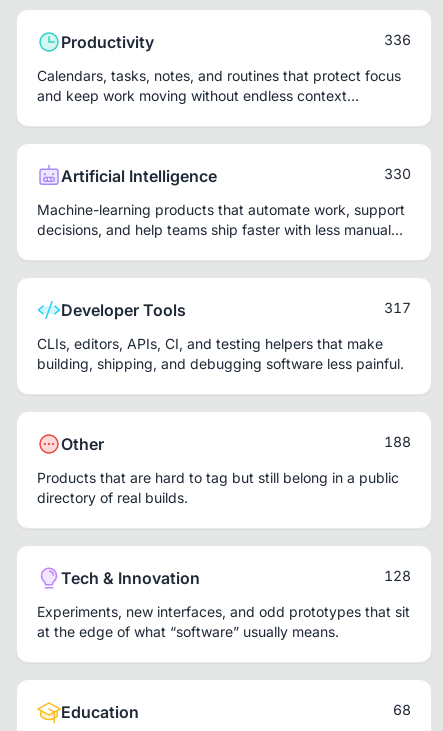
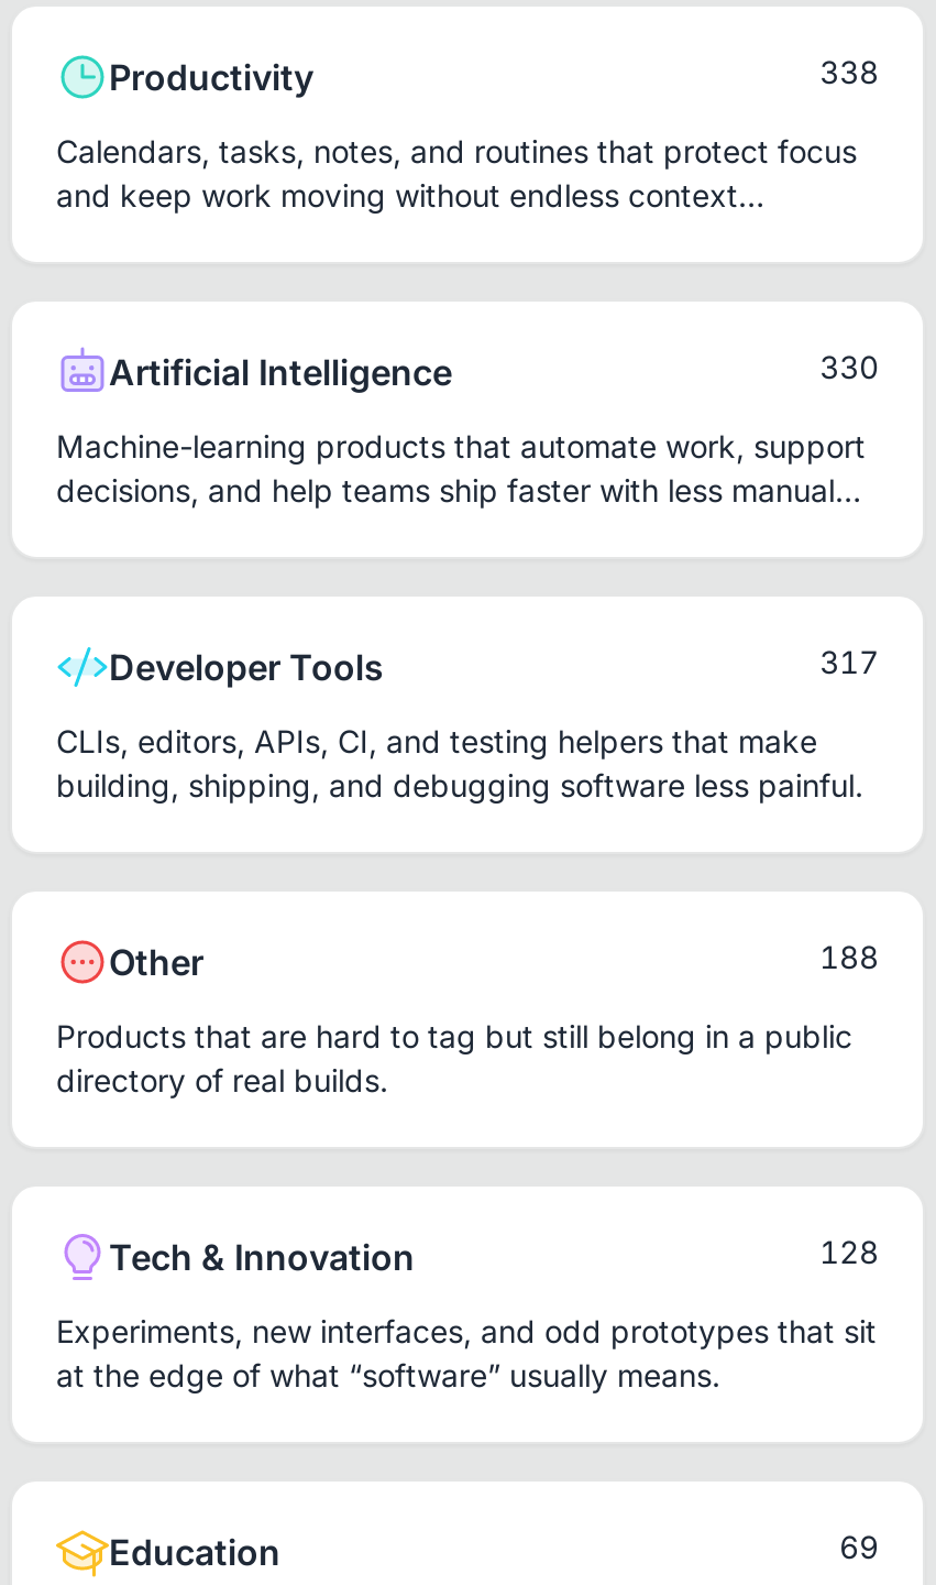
[384,31,411,48] 336 -> [819,52,879,90] 338
[393,701,411,718] 68 -> [839,1527,879,1565] 69

